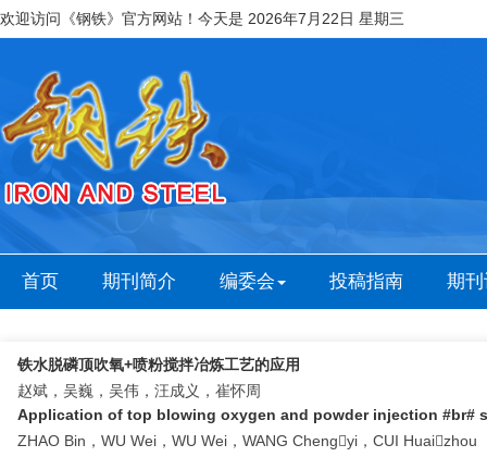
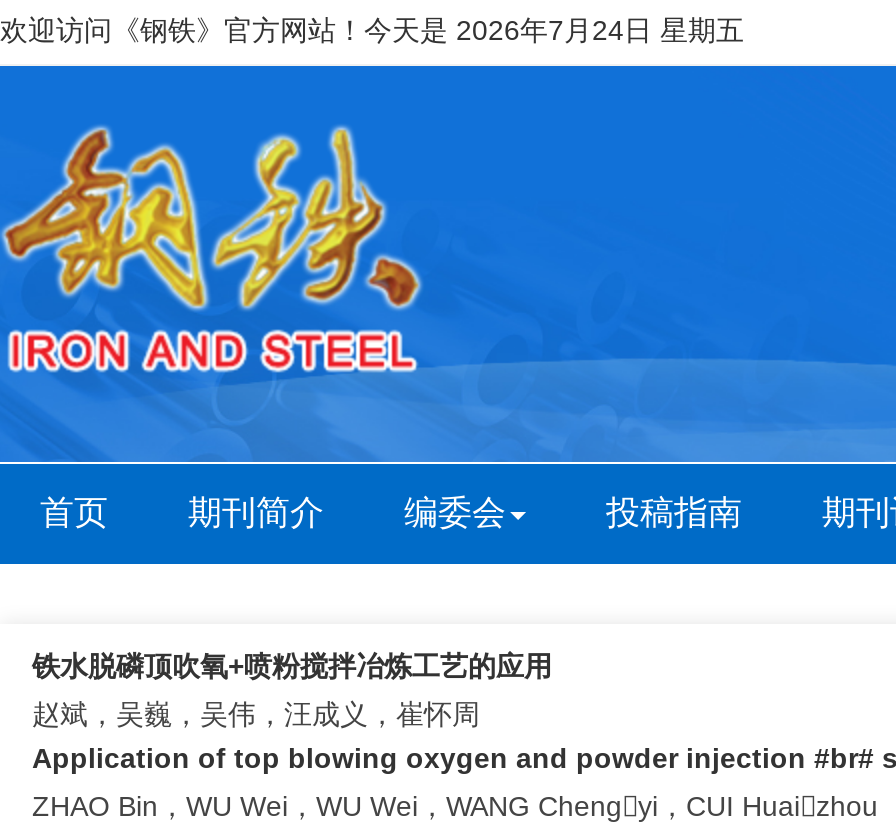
[0,10,404,27] 欢迎访问《钢铁》官方网站！今天是2026年7月22日 星期三 -> [0,14,744,46] 欢迎访问《钢铁》官方网站！今天是2026年7月24日 星期五

